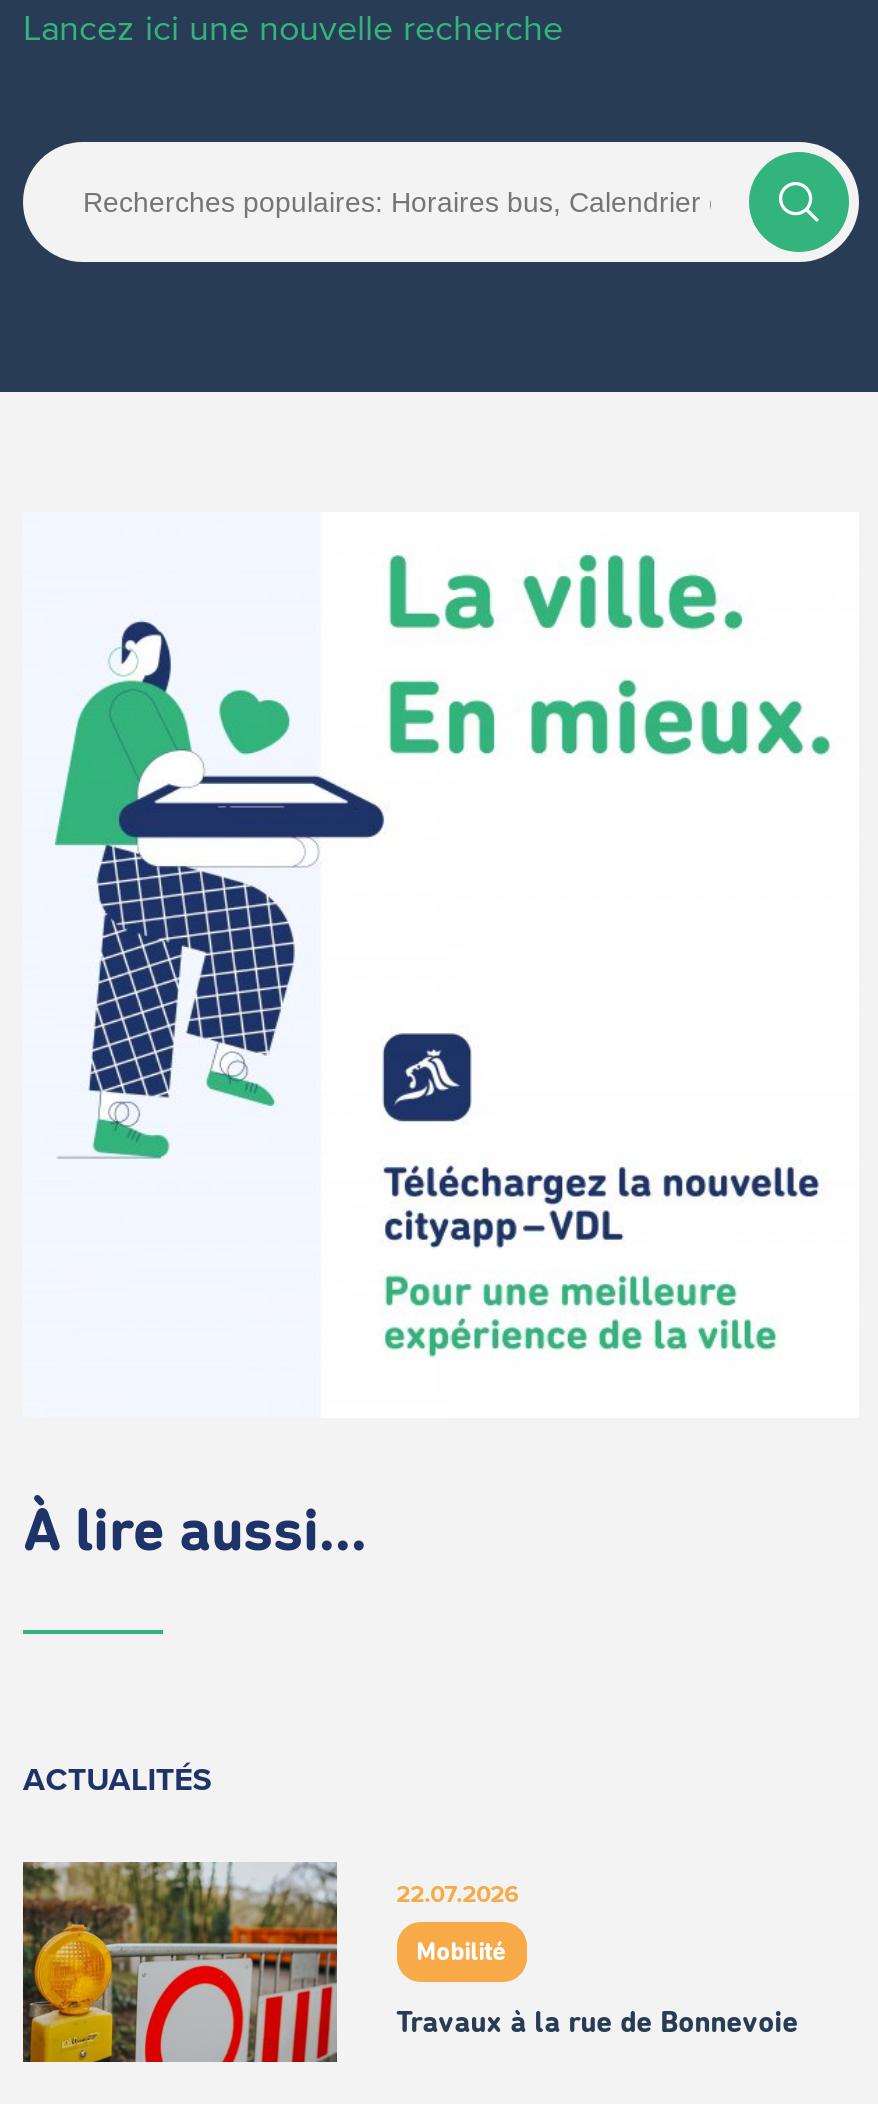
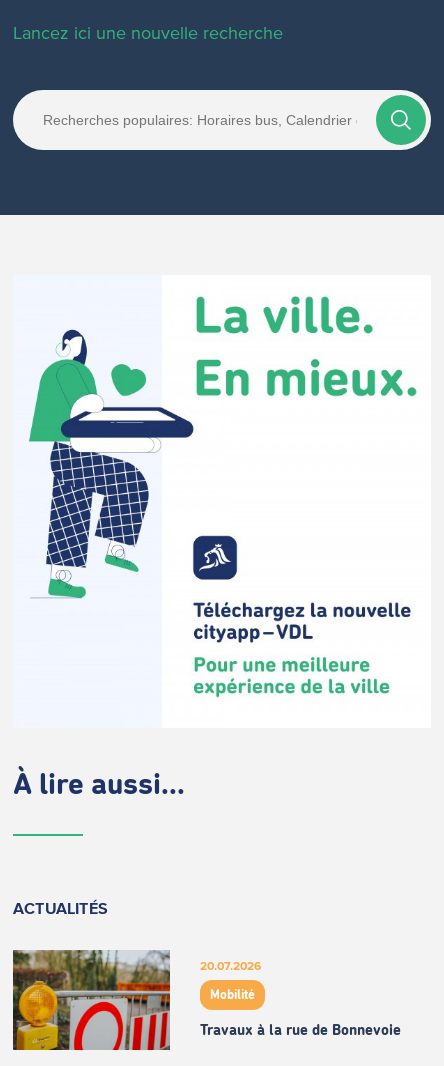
[396,1881,518,1907] 22.07.2026 -> [200,959,261,972] 20.07.2026

